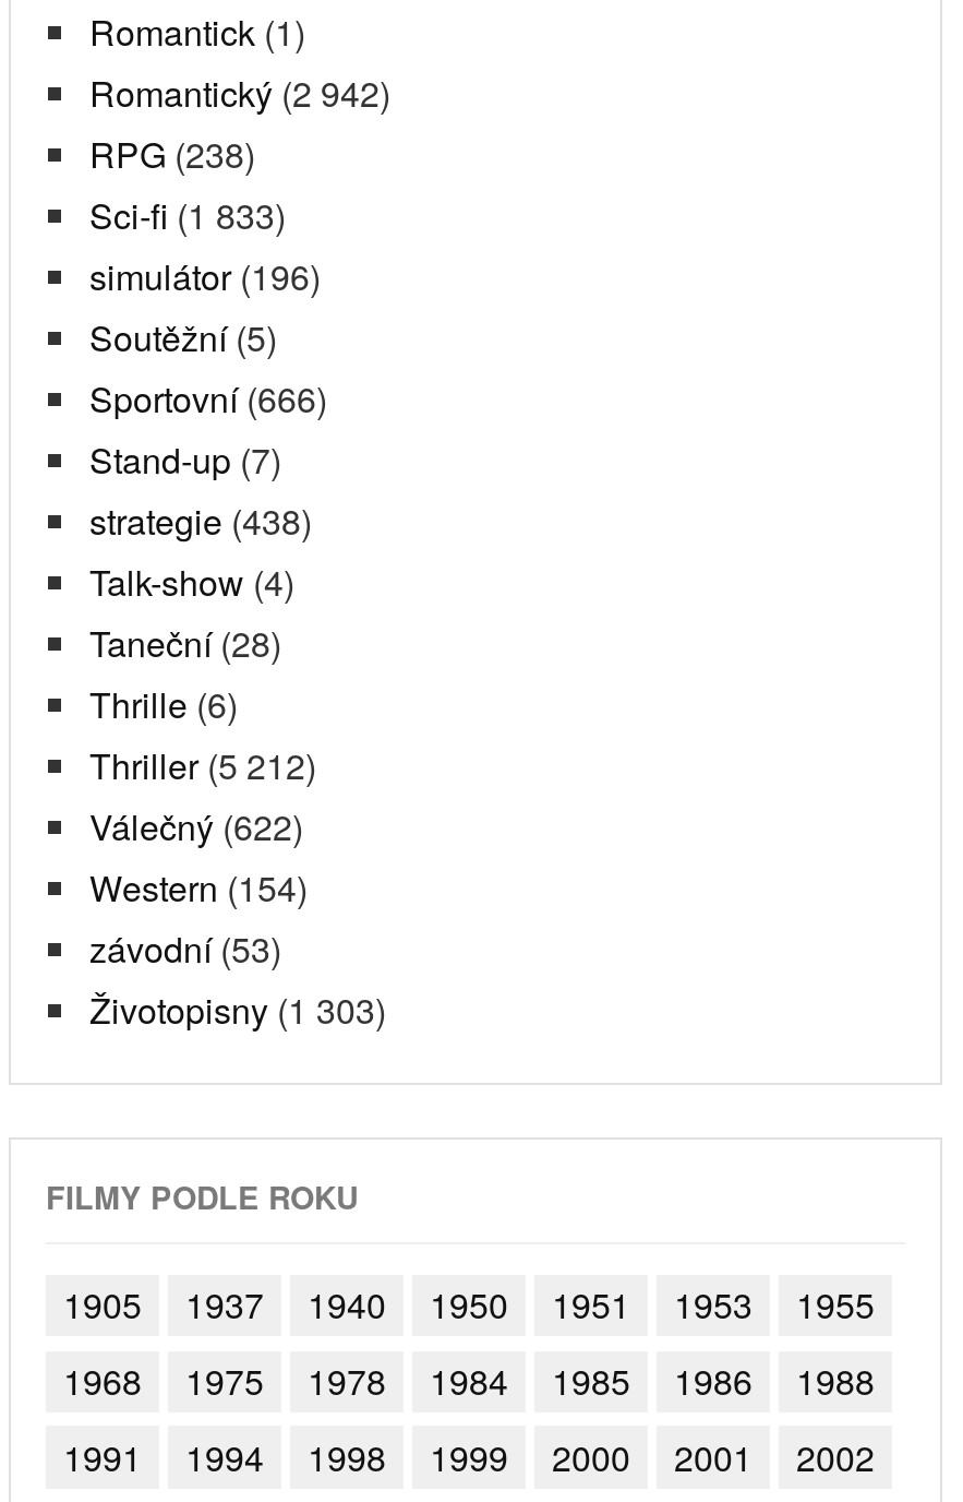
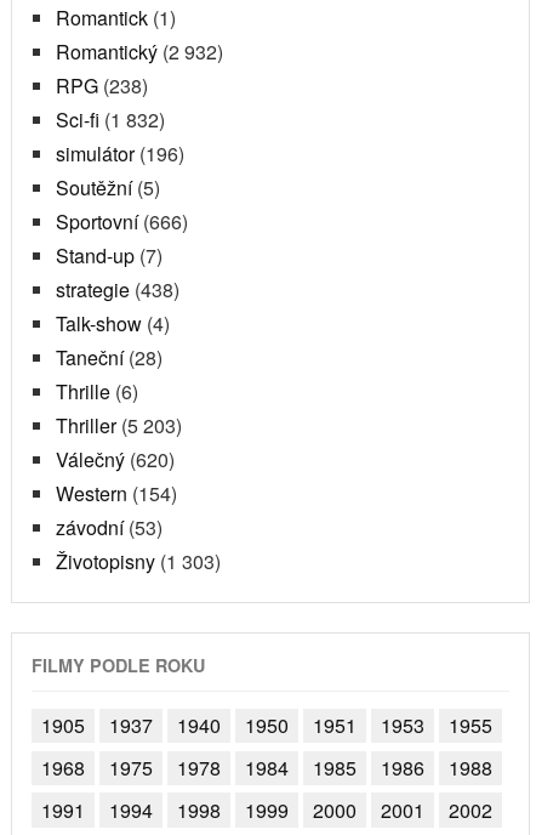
[89,68,390,118] Romantický (2 942) -> [56,38,223,66] Romantický (2 932)
[89,190,286,241] Sci-fi (1 833) -> [56,106,165,134] Sci-fi (1 832)
[89,741,316,791] Thriller (5 212) -> [56,412,182,440] Thriller (5 203)
[89,802,303,852] Válečný (622) -> [56,446,175,474] Válečný (620)

